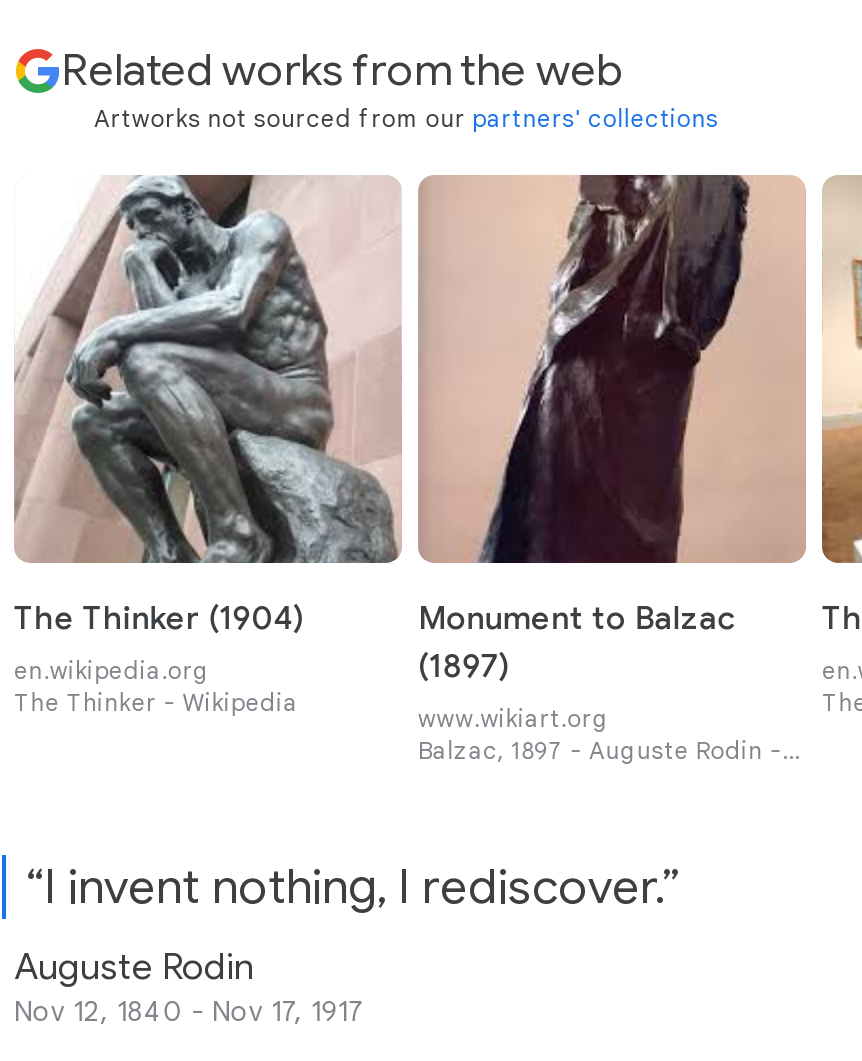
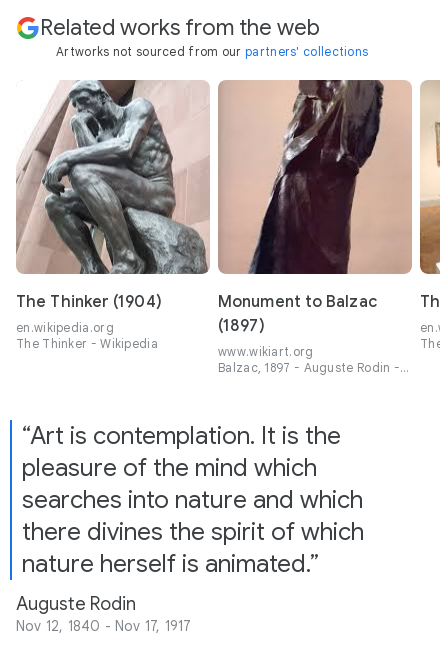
[26,857,680,917] “I invent nothing, I rediscover.” -> [22,421,364,579] “Art is contemplation. It is the | pleasure of the mind which | searches into nature and which | there divines the spirit of which | nature herself is animated.”

